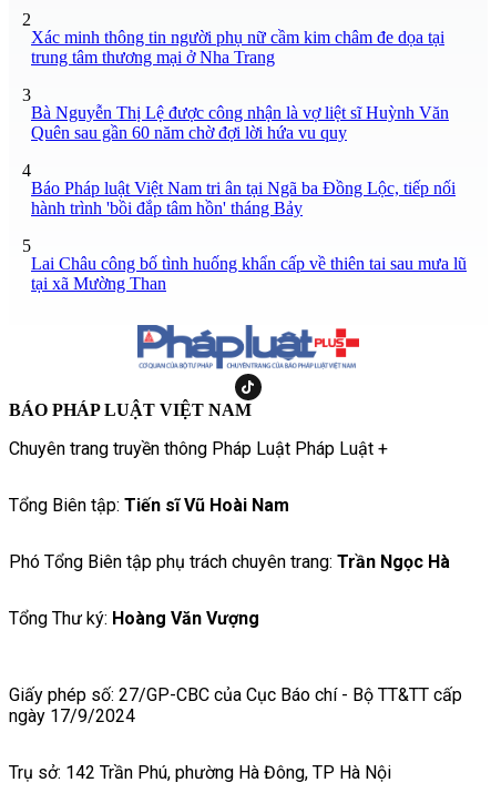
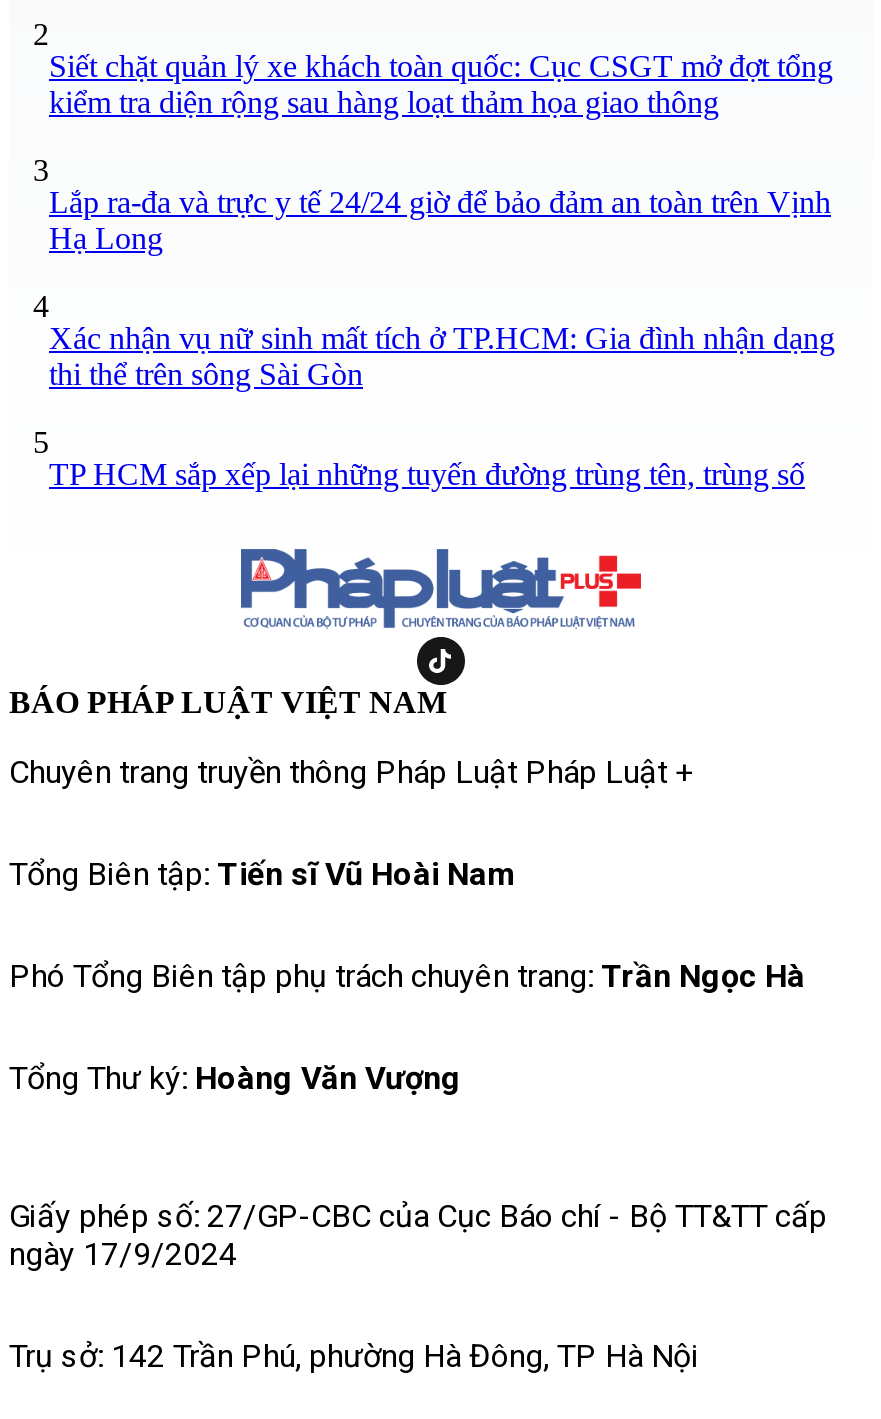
[31,27,444,66] Xác minh thông tin người phụ nữ cầm kim châm đe dọa tại | trung tâm thương mại ở Nha Trang -> [49,48,833,118] Siết chặt quản lý xe khách toàn quốc: Cục CSGT mở đợt tổng | kiểm tra diện rộng sau hàng loạt thảm họa giao thông
[31,103,449,142] Bà Nguyễn Thị Lệ được công nhận là vợ liệt sĩ Huỳnh Văn | Quên sau gần 60 năm chờ đợi lời hứa vu quy -> [49,184,831,254] Lắp ra-đa và trực y tế 24/24 giờ để bảo đảm an toàn trên Vịnh | Hạ Long
[31,178,456,217] Báo Pháp luật Việt Nam tri ân tại Ngã ba Đồng Lộc, tiếp nối | hành trình 'bồi đắp tâm hồn' tháng Bảy -> [49,320,835,390] Xác nhận vụ nữ sinh mất tích ở TP.HCM: Gia đình nhận dạng | thi thể trên sông Sài Gòn
[31,254,467,292] Lai Châu công bố tình huống khẩn cấp về thiên tai sau mưa lũ | tại xã Mường Than -> [49,456,805,490] TP HCM sắp xếp lại những tuyến đường trùng tên, trùng số

